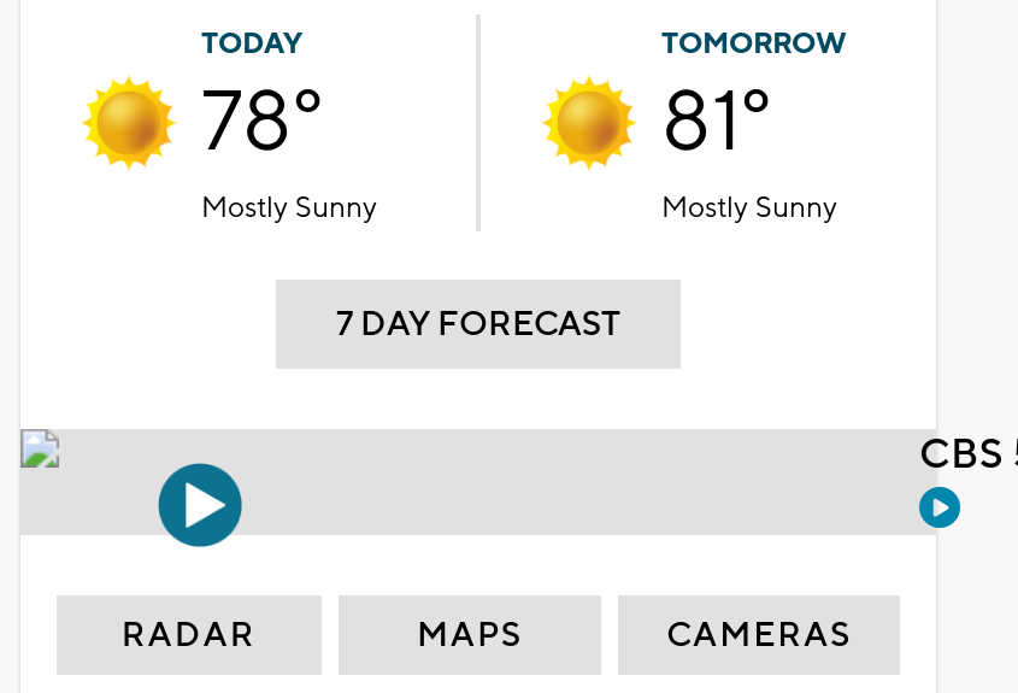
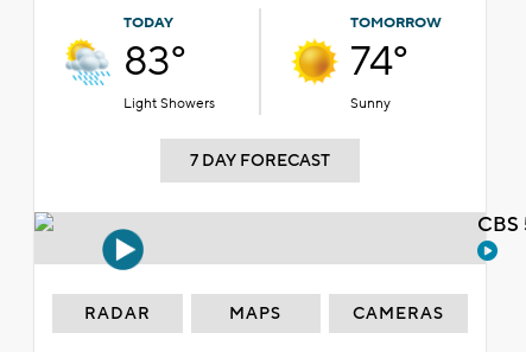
[81,69,377,226] [image] | 78° | Mostly Sunny -> [65,35,215,112] [image] | 83° | Light Showers
[661,69,837,226] 81° | Mostly Sunny -> [350,35,408,112] 74° | Sunny

